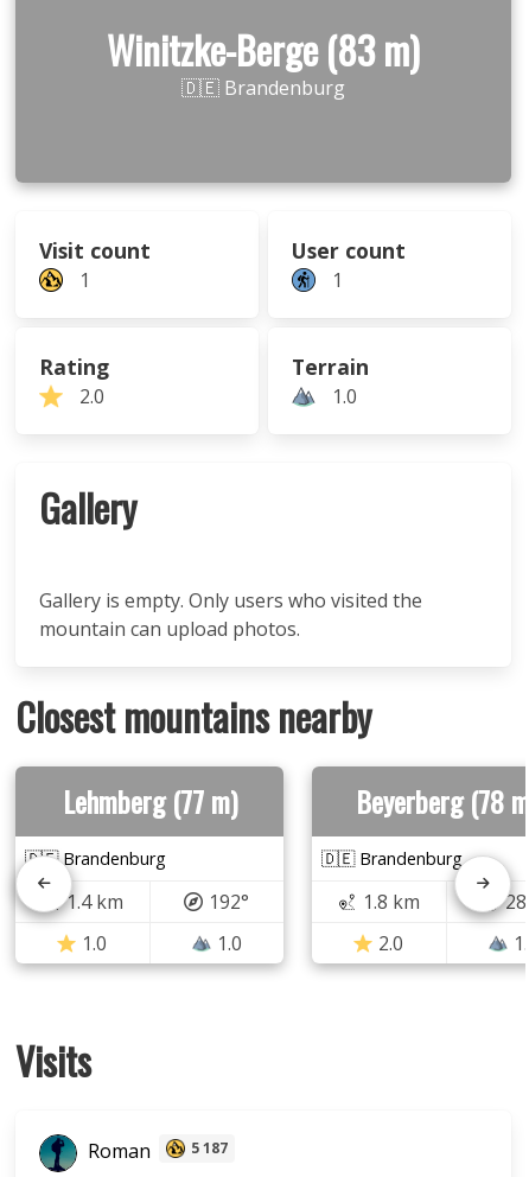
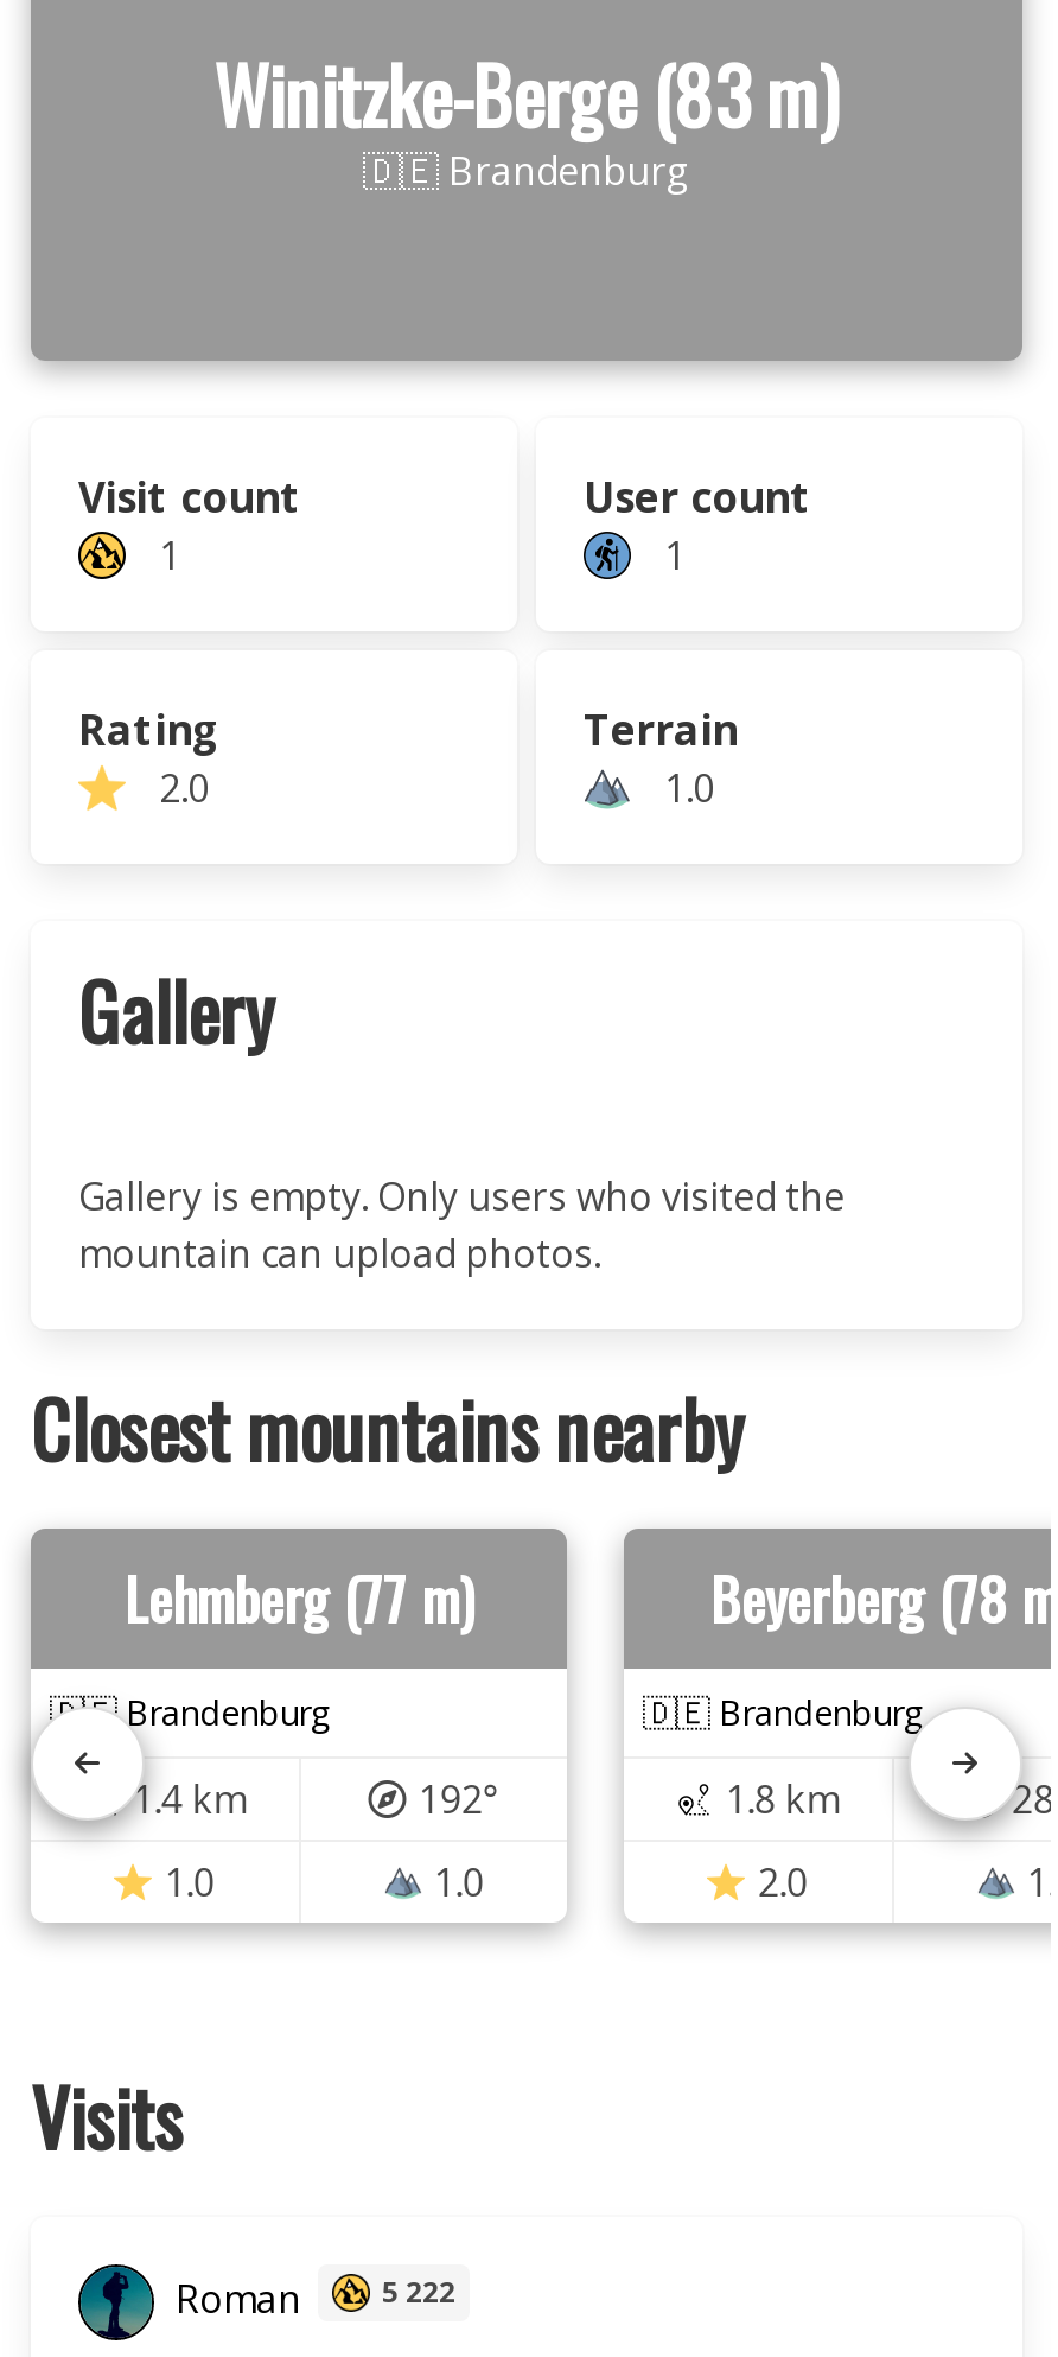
[83,1138,228,1164] Roman 5 187 -> [166,2272,455,2324] Roman 5 222

